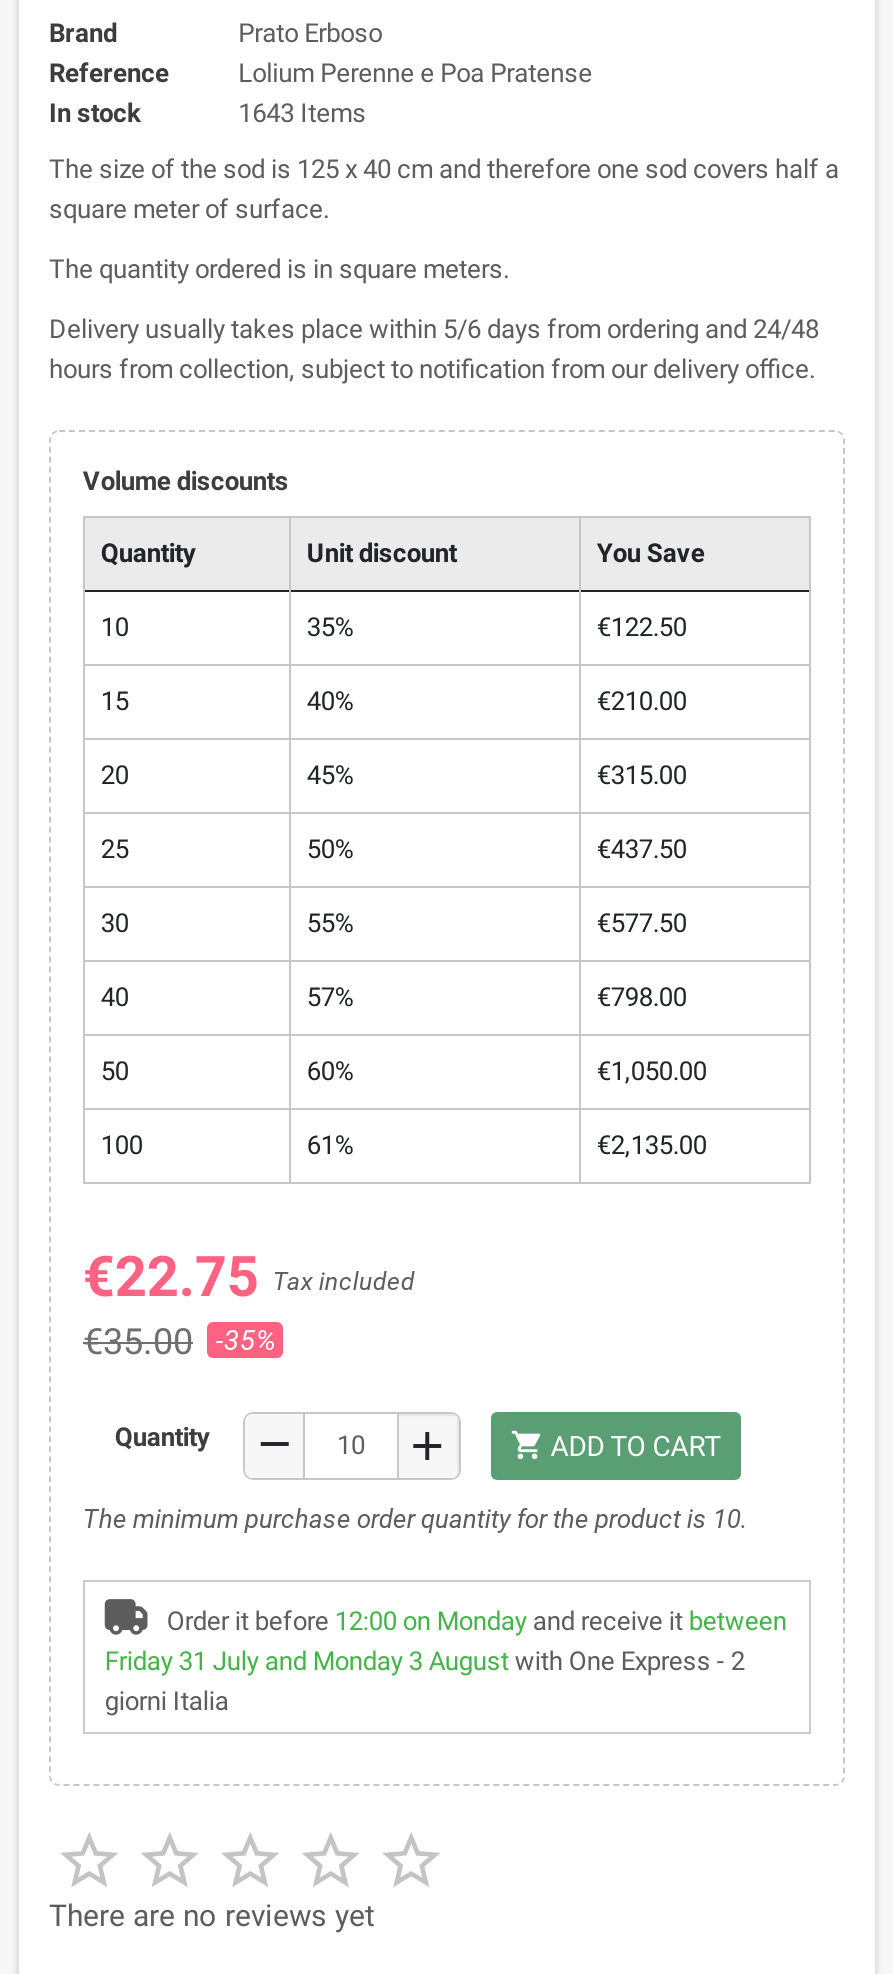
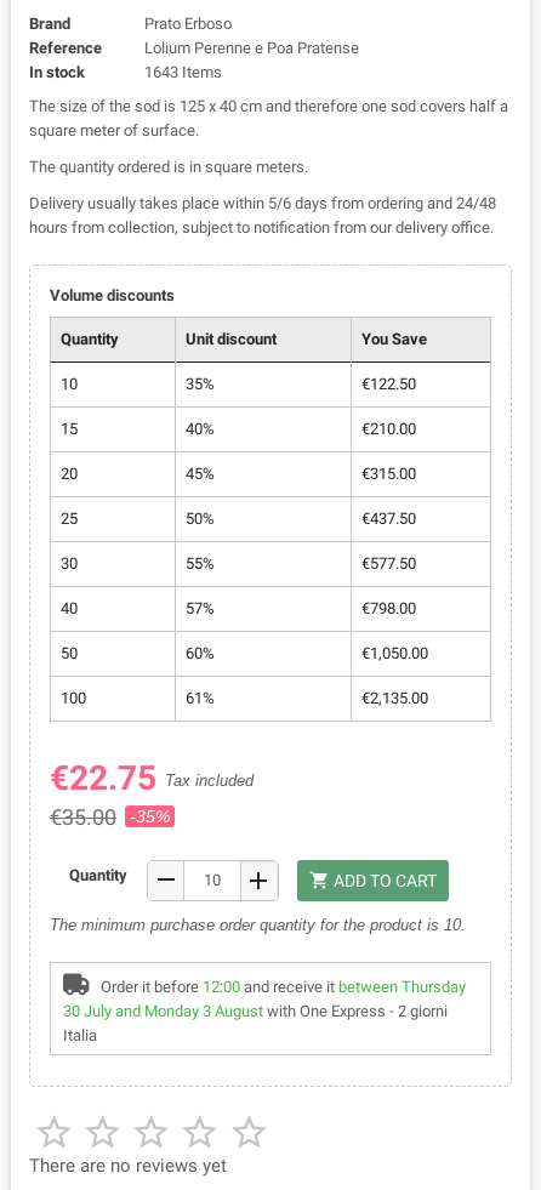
[105,1605,787,1715] Order it before 12:00 on Monday and receive it between | Friday 31 July and Monday 3 August with One Express - 2 | giorni Italia -> [63,977,466,1044] Order it before 12:00 and receive it between Thursday | 30 July and Monday 3 August with One Express - 2 giorni | Italia

